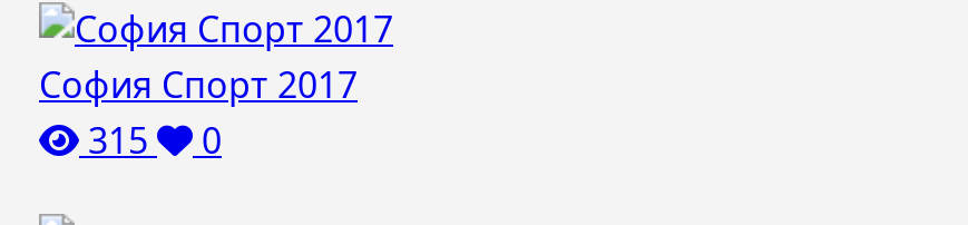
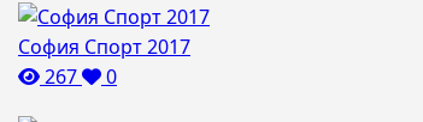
[79,116,222,165] 315 0 -> [40,63,117,90] 267 0

